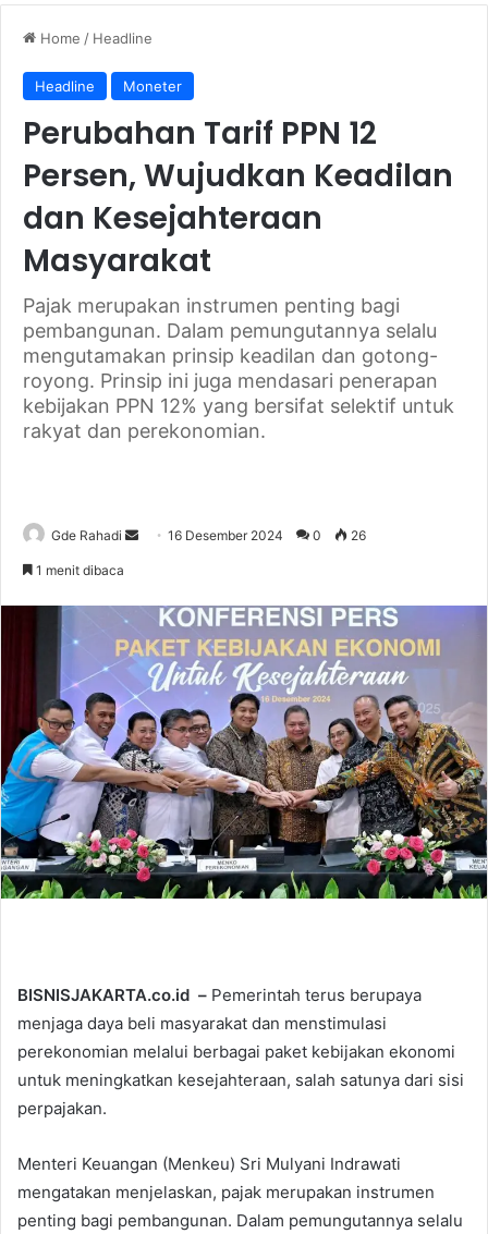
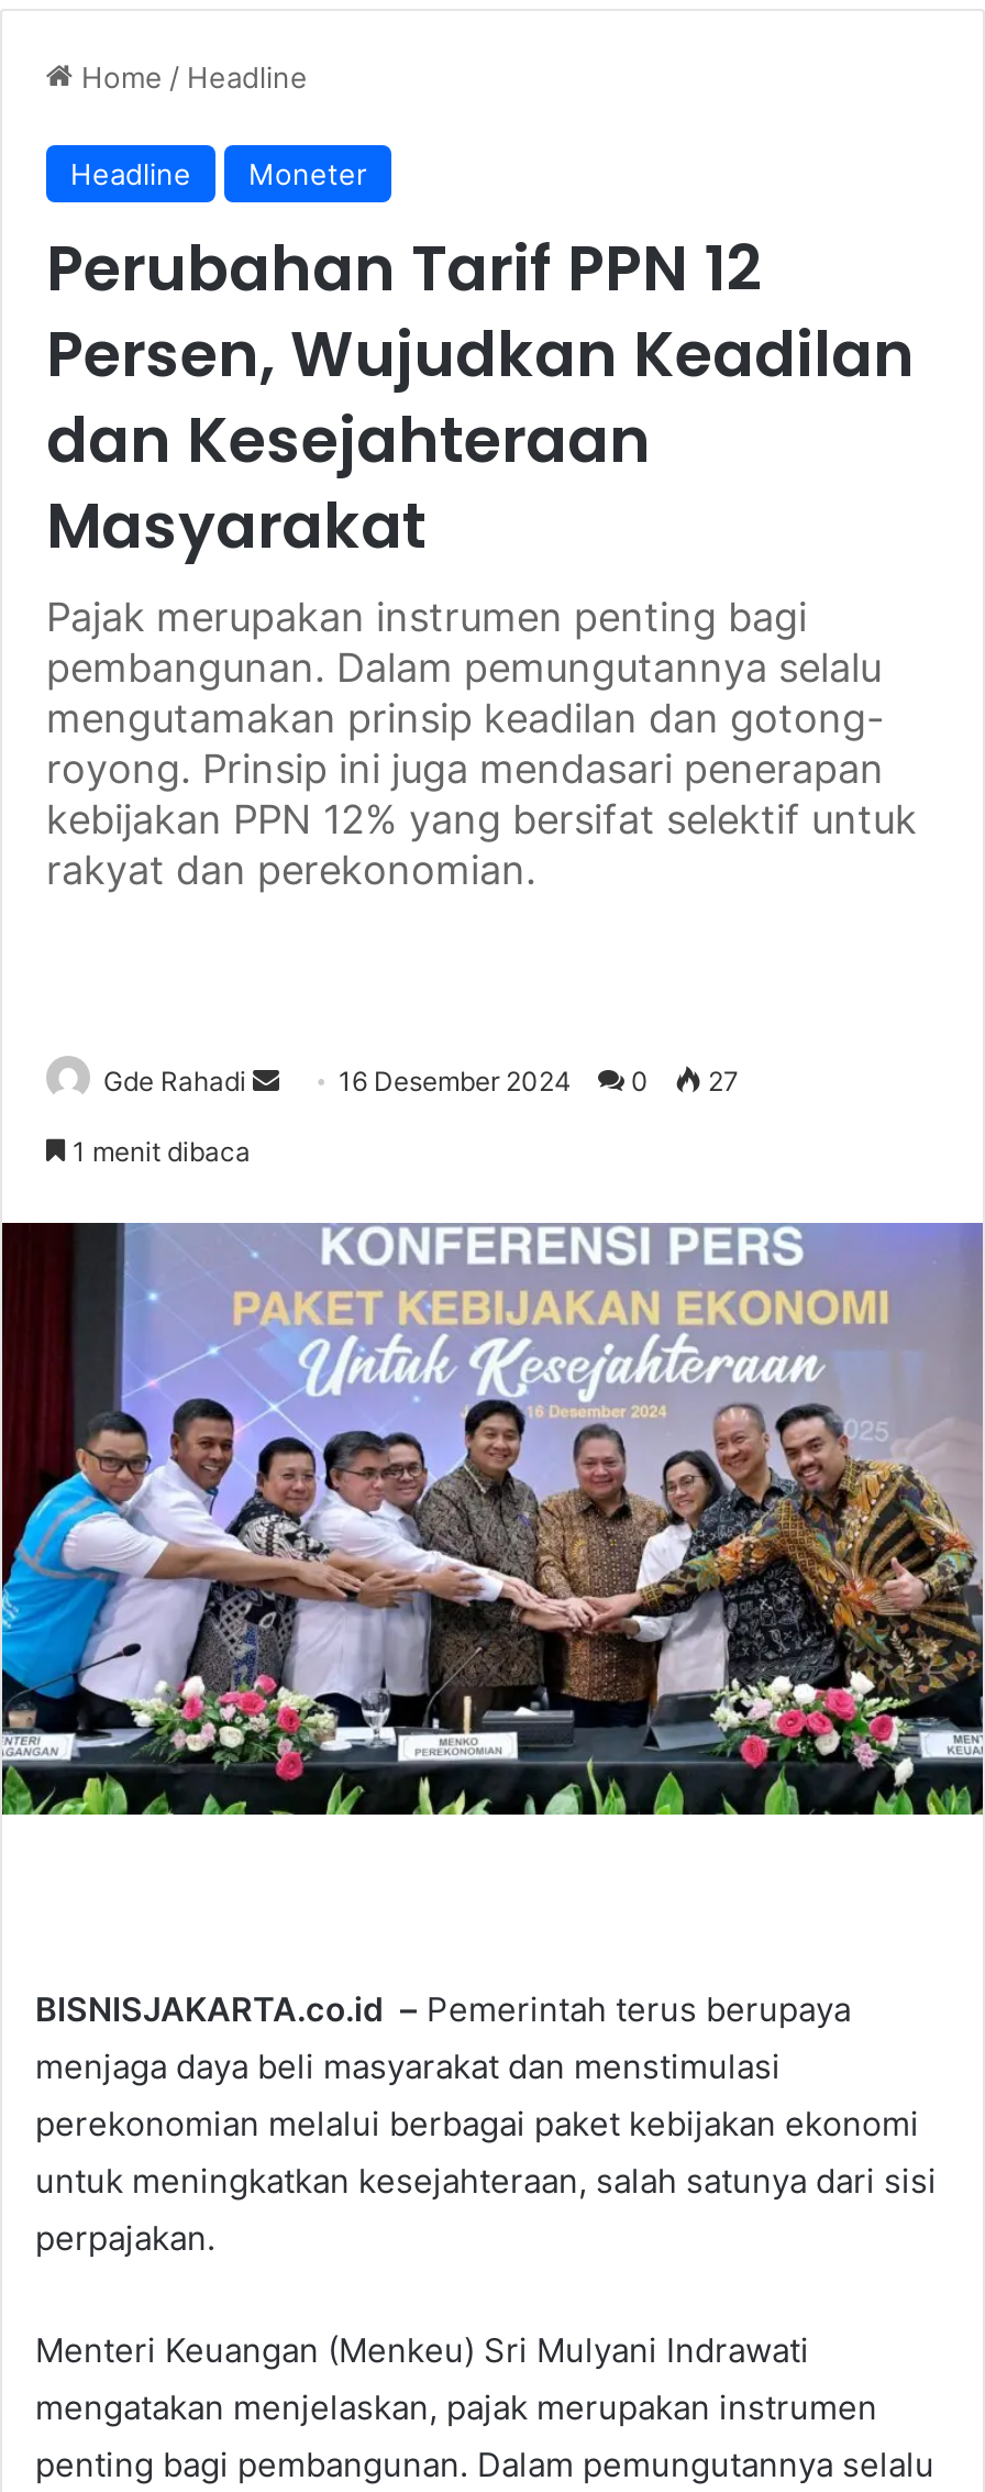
[347,527,366,543] 26 -> [701,1065,739,1098] 27

